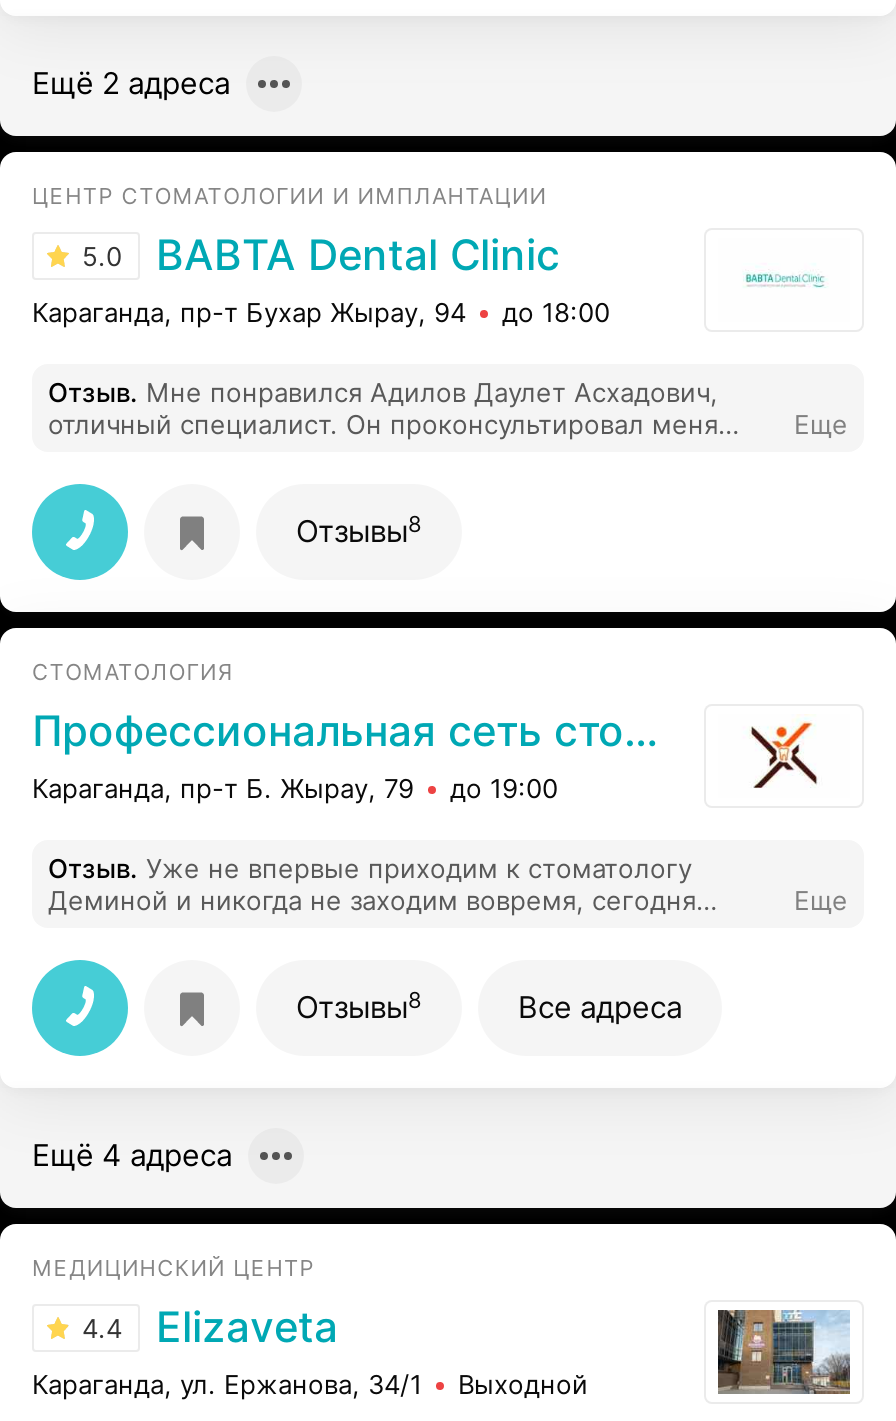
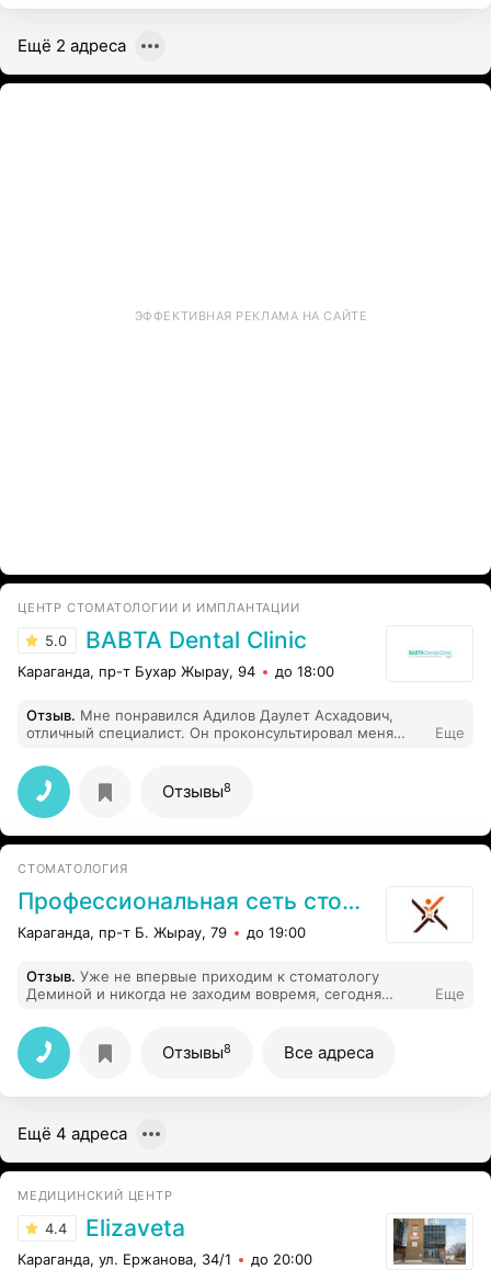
none -> [135,308,367,324] ЭФФЕКТИВНАЯ РЕКЛАМА НА САЙТЕ
[458,1368,588,1400] Выходной -> [251,1250,312,1268] до 20:00

